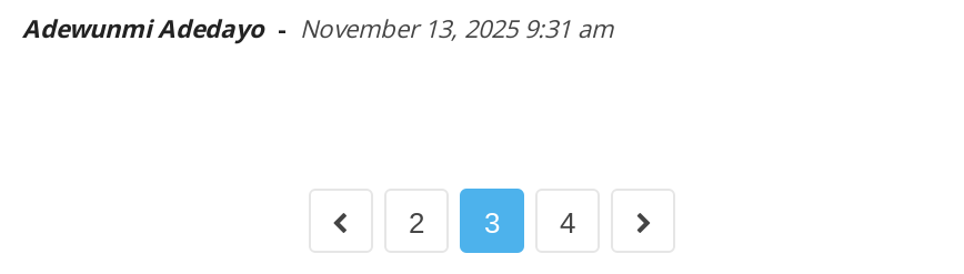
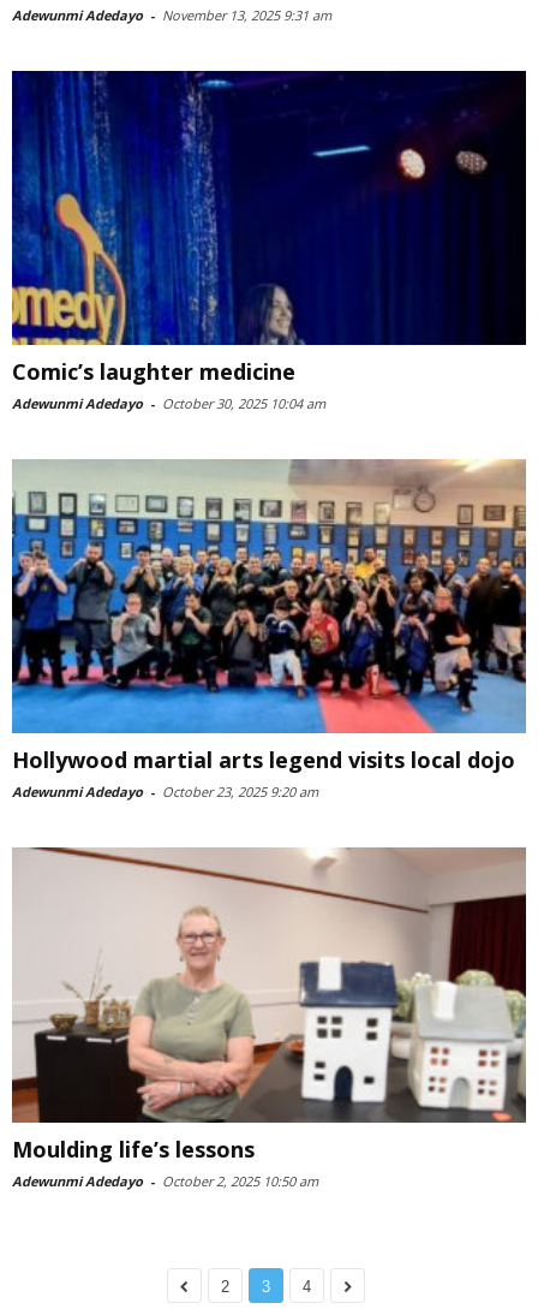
none -> [11,70,527,412] [image] | Comic’s laughter medicine | Adewunmi Adedayo - October 30, 2025 10:04 am
none -> [11,458,527,801] [image] | Hollywood martial arts legend visits local dojo | Adewunmi Adedayo - October 23, 2025 9:20 am
none -> [11,846,527,1189] [image] | Moulding life’s lessons | Adewunmi Adedayo - October 2, 2025 10:50 am

